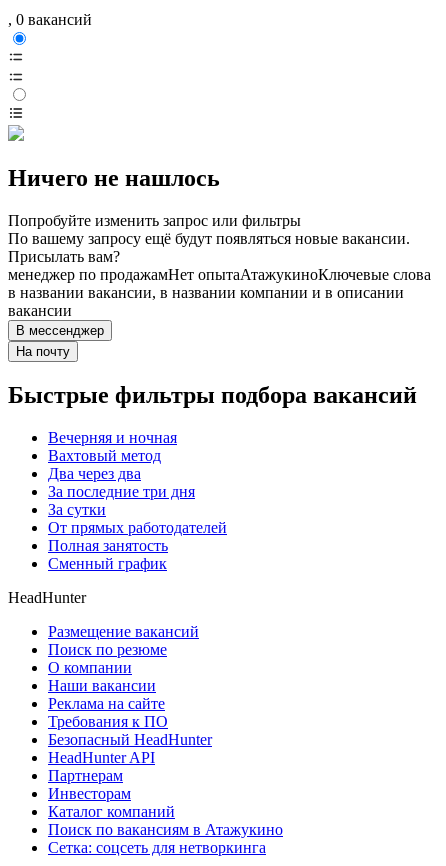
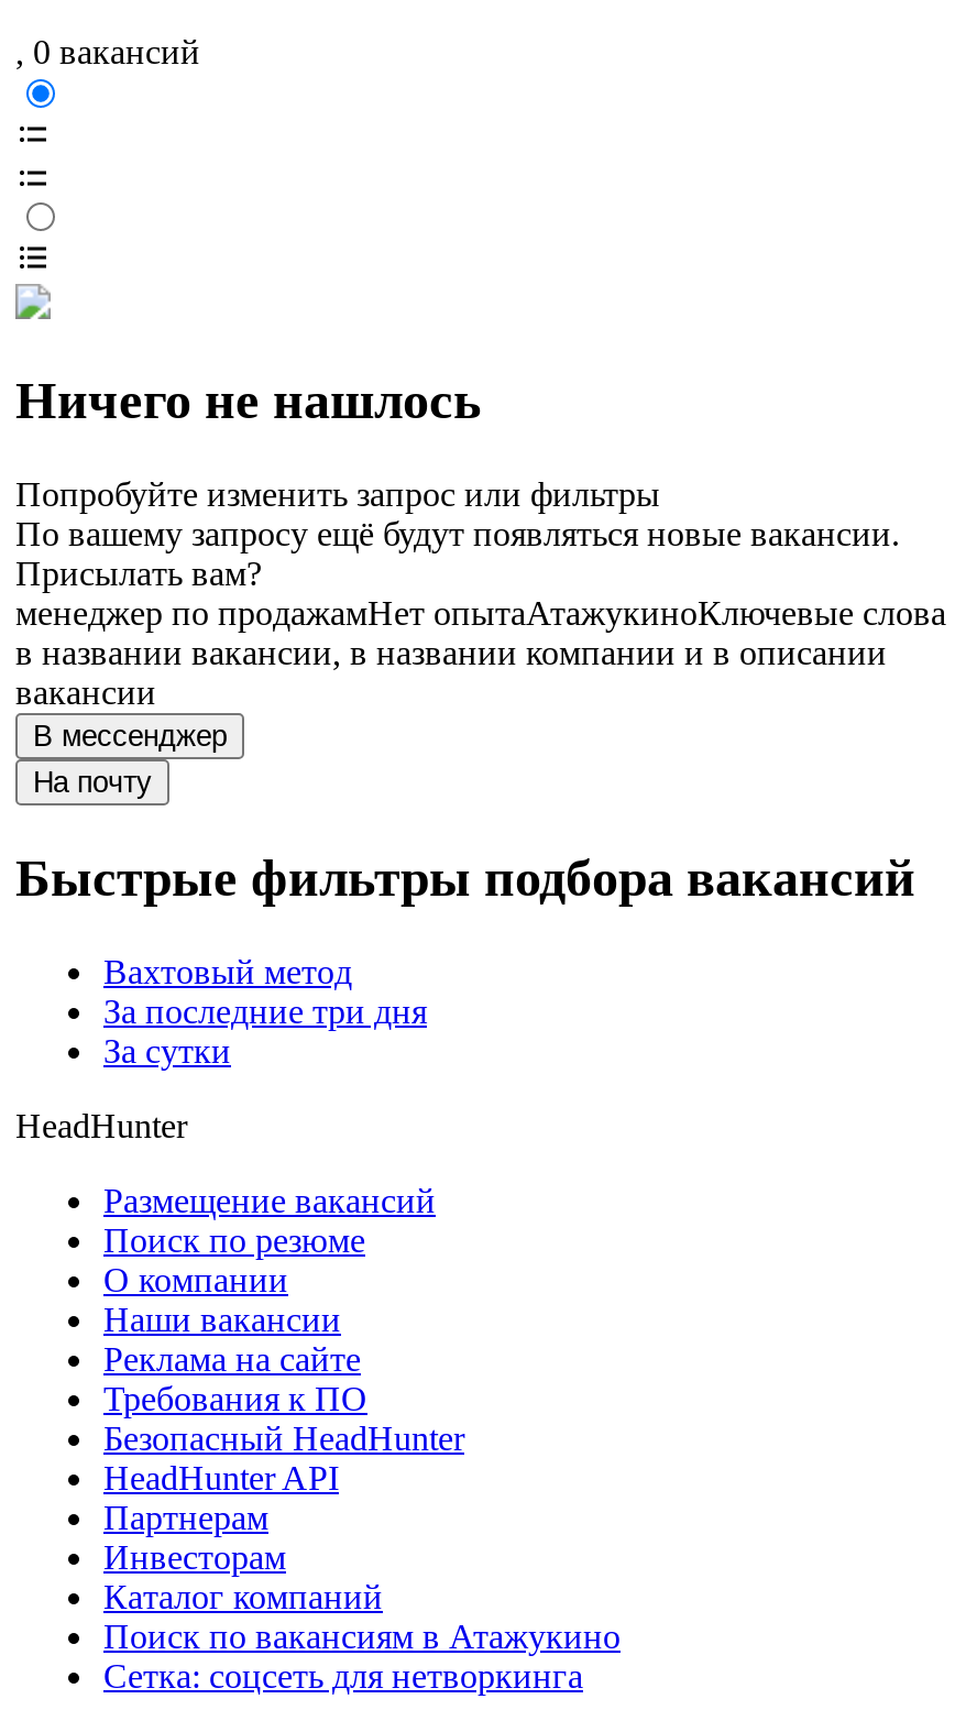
[48,429,177,446] Вечерняя и ночная -> none
[48,465,141,482] Два через два -> none
[48,519,227,572] От прямых работодателей | Полная занятость | Сменный график -> none

